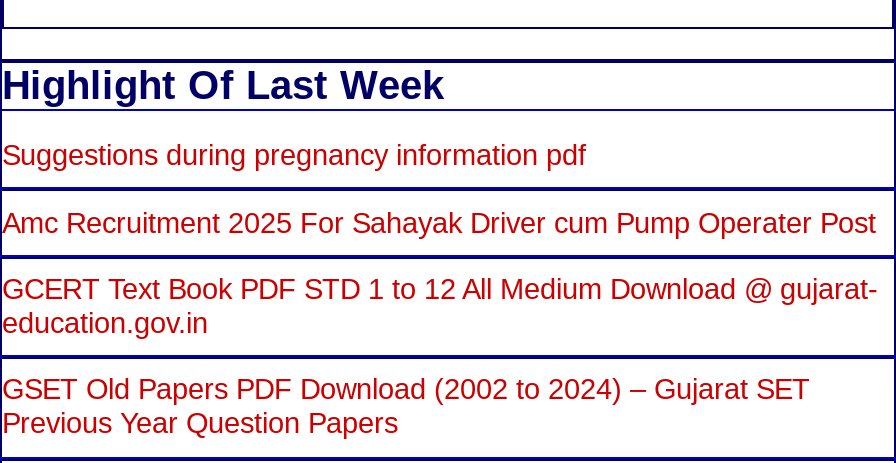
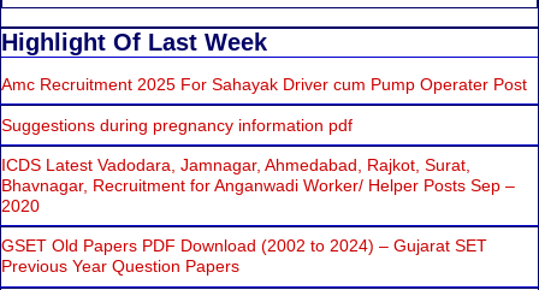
moved [2,139,586,171] -> [1,115,353,134]: Suggestions during pregnancy information pdf
moved [2,206,876,238] -> [1,75,527,94]: Amc Recruitment 2025 For Sahayak Driver cum Pump Operater Post
[2,273,878,339] GCERT Text Book PDF STD 1 to 12 All Medium Download @ gujarat- | education.gov.in -> [1,155,515,215] ICDS Latest Vadodara, Jamnagar, Ahmedabad, Rajkot, Surat, | Bhavnagar, Recruitment for Anganwadi Worker/ Helper Posts Sep – | 2020

